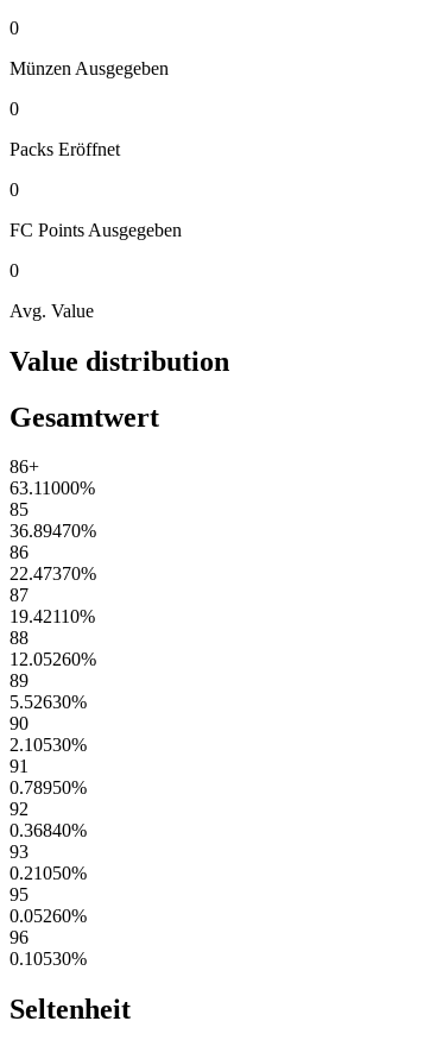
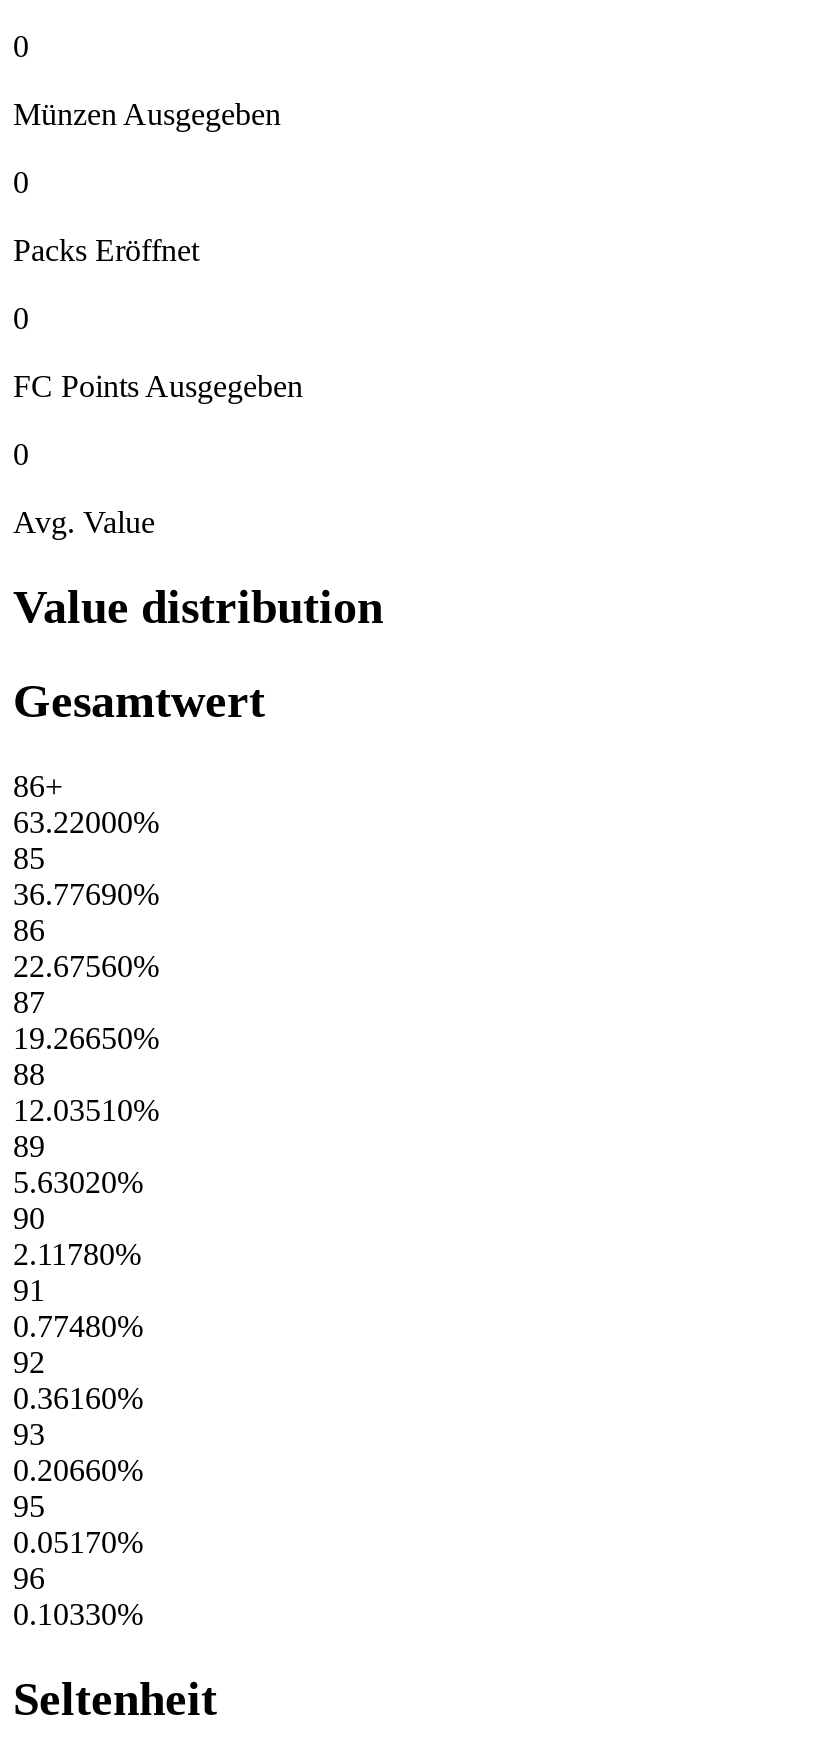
[10,478,95,499] 63.11000% -> [13,804,159,838] 63.22000%
[10,521,96,541] 36.89470% -> [13,876,159,910] 36.77690%
[10,564,96,584] 22.47370% -> [13,948,159,982] 22.67560%
[10,607,95,627] 19.42110% -> [13,1020,159,1054] 19.26650%
[10,650,96,670] 12.05260% -> [13,1092,159,1126] 12.03510%
[10,692,87,713] 5.52630% -> [13,1164,143,1198] 5.63020%
[10,735,87,755] 2.10530% -> [13,1236,141,1270] 2.11780%
[10,778,87,798] 0.78950% -> [13,1308,143,1342] 0.77480%
[10,821,87,841] 0.36840% -> [13,1380,143,1414] 0.36160%
[10,863,87,884] 0.21050% -> [13,1452,143,1486] 0.20660%
[10,906,87,926] 0.05260% -> [13,1524,143,1558] 0.05170%
[10,949,87,969] 0.10530% -> [13,1596,143,1630] 0.10330%

